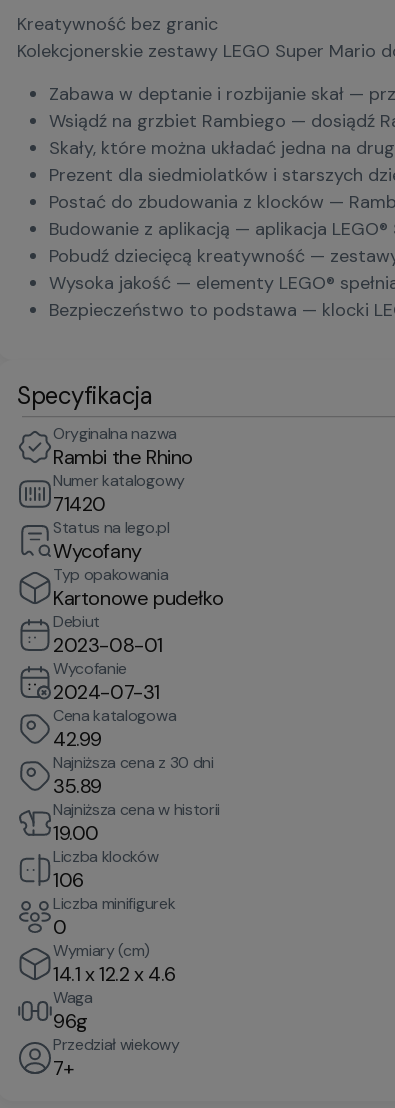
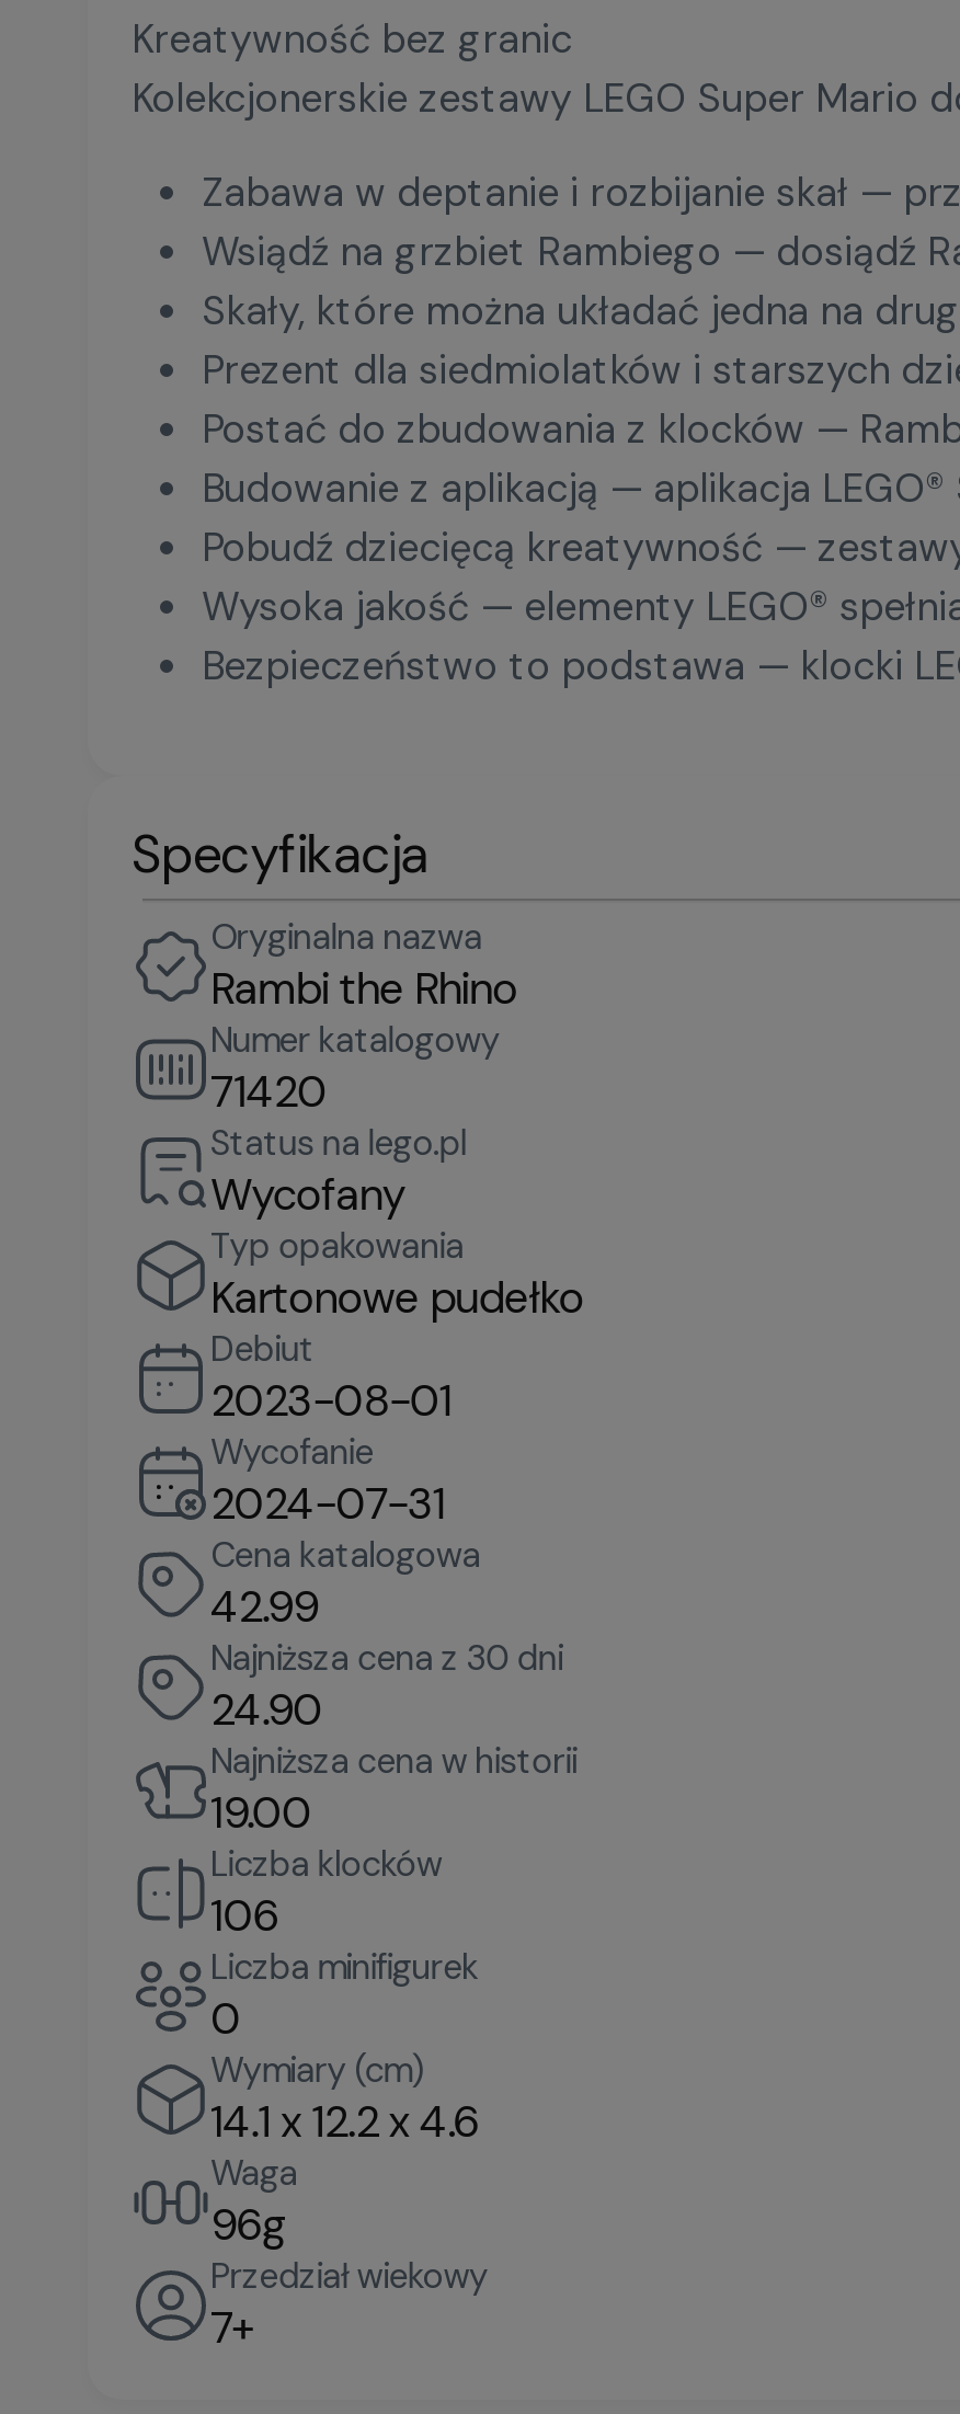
[53,773,102,799] 35.89 -> [210,1681,322,1738] 24.90

